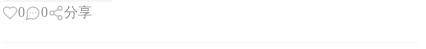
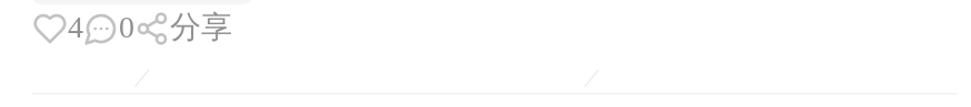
[18,5,92,20] 0 0 分享 -> [68,12,232,45] 4 0 分享

